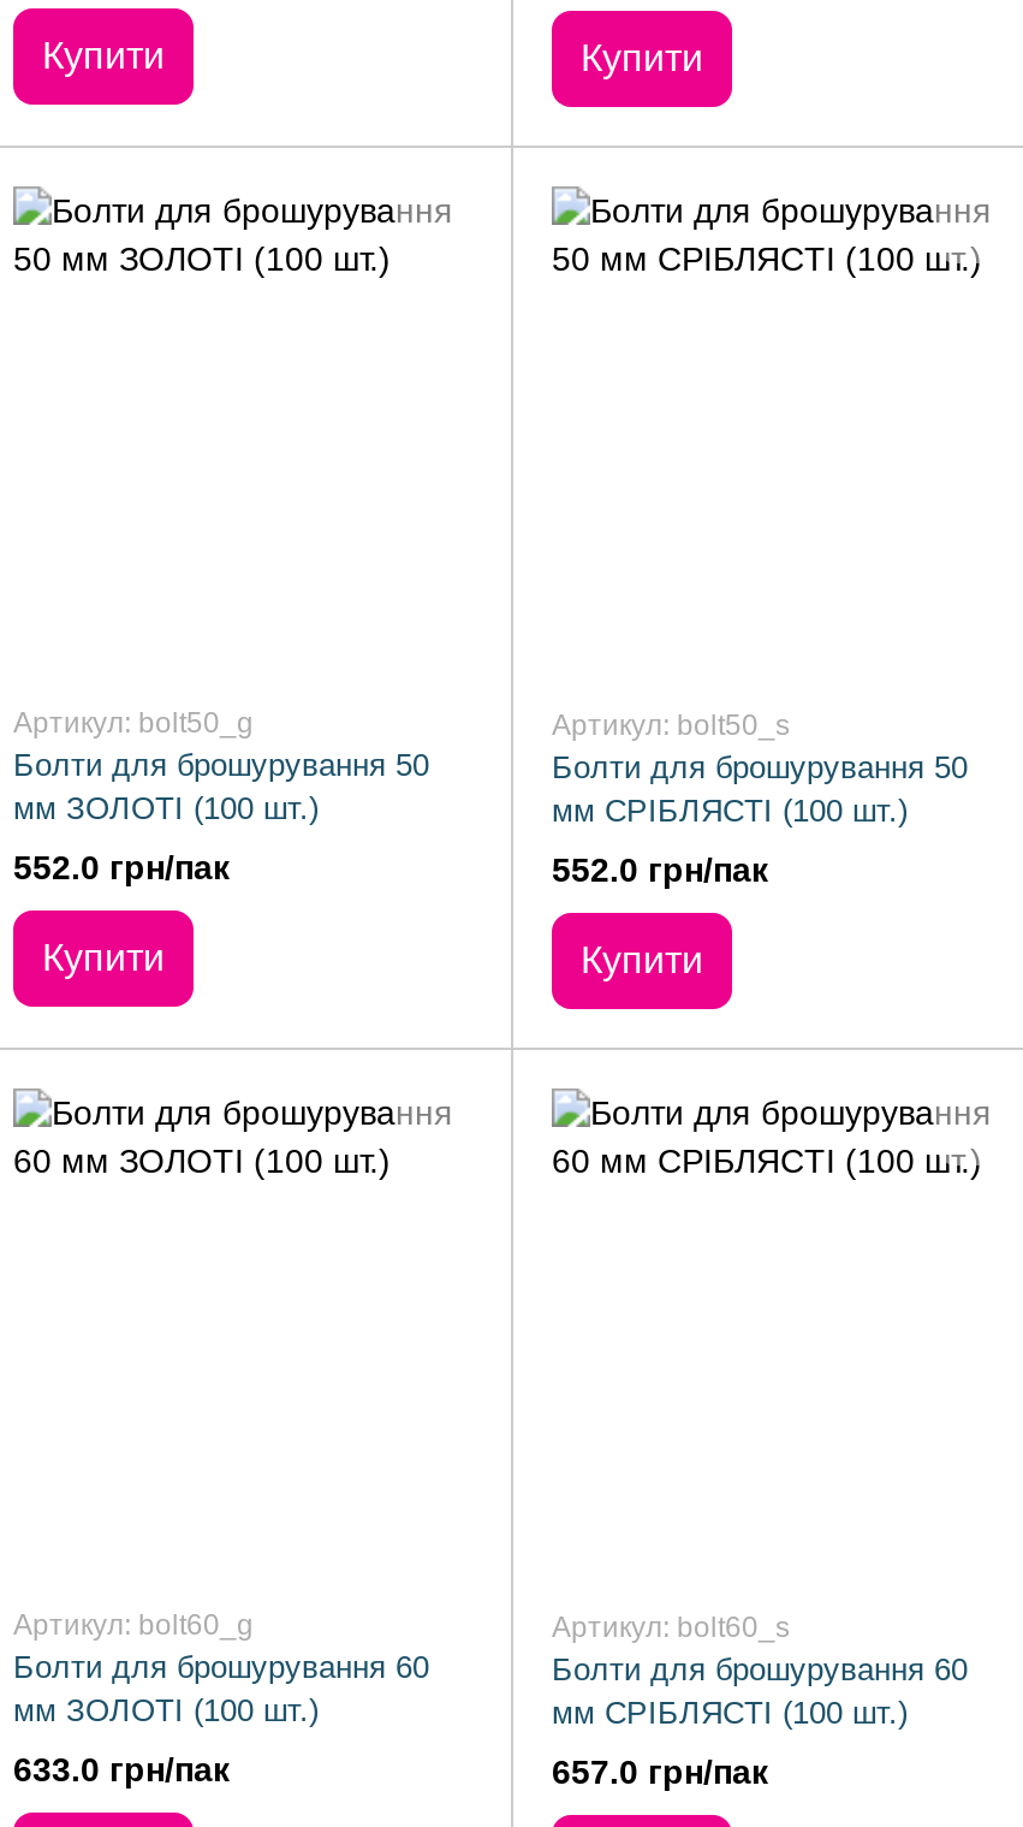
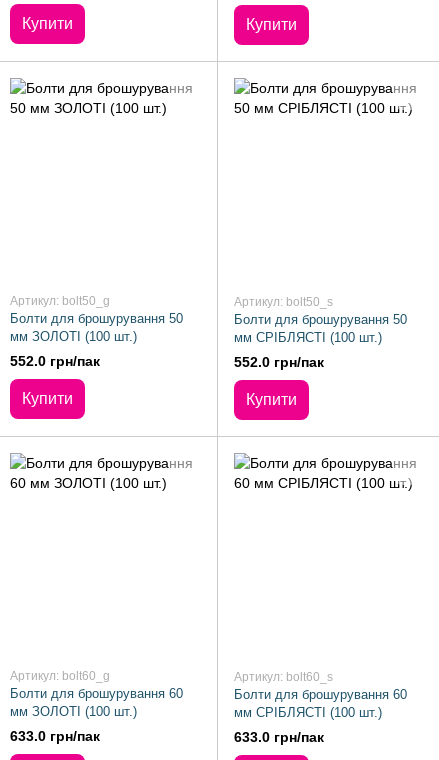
[552,1752,768,1791] 657.0 грн/пак -> [234,729,324,745] 633.0 грн/пак

